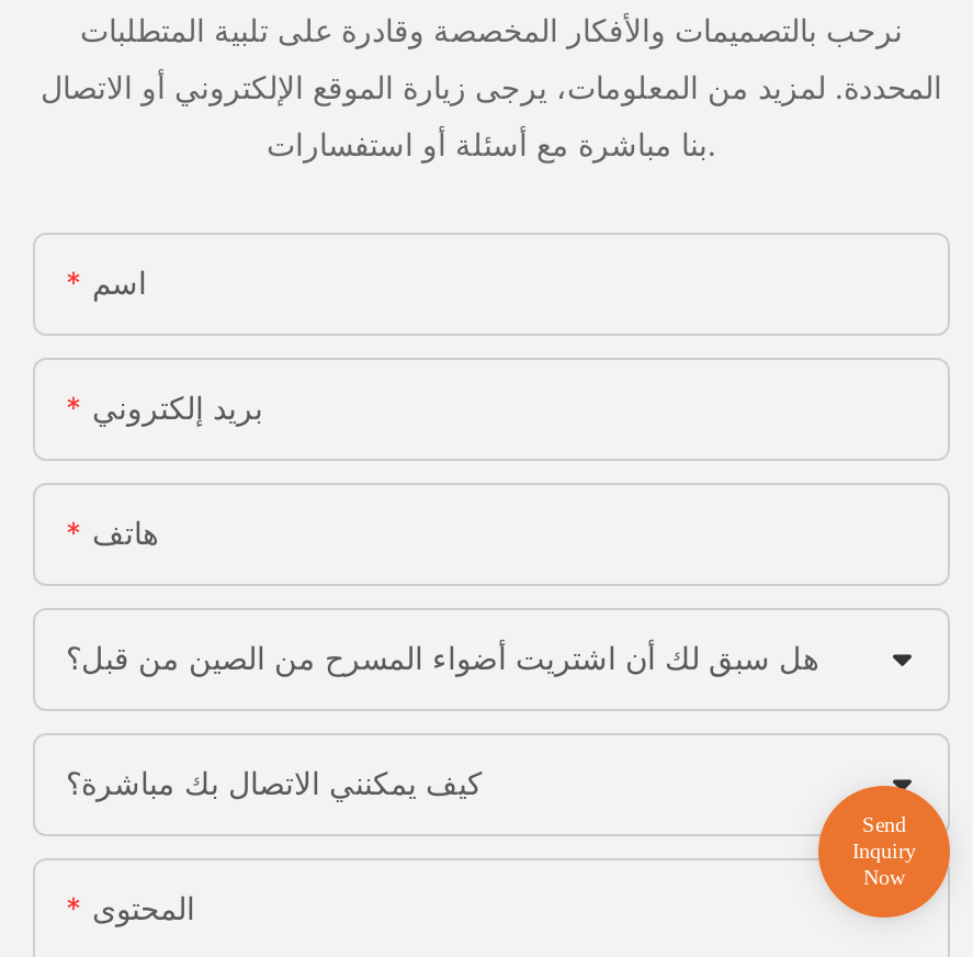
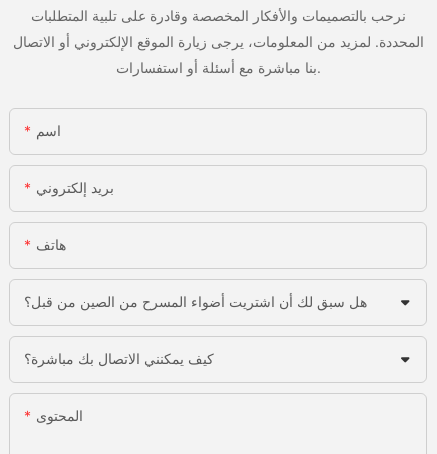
[814,781,954,922] [image] -> none

